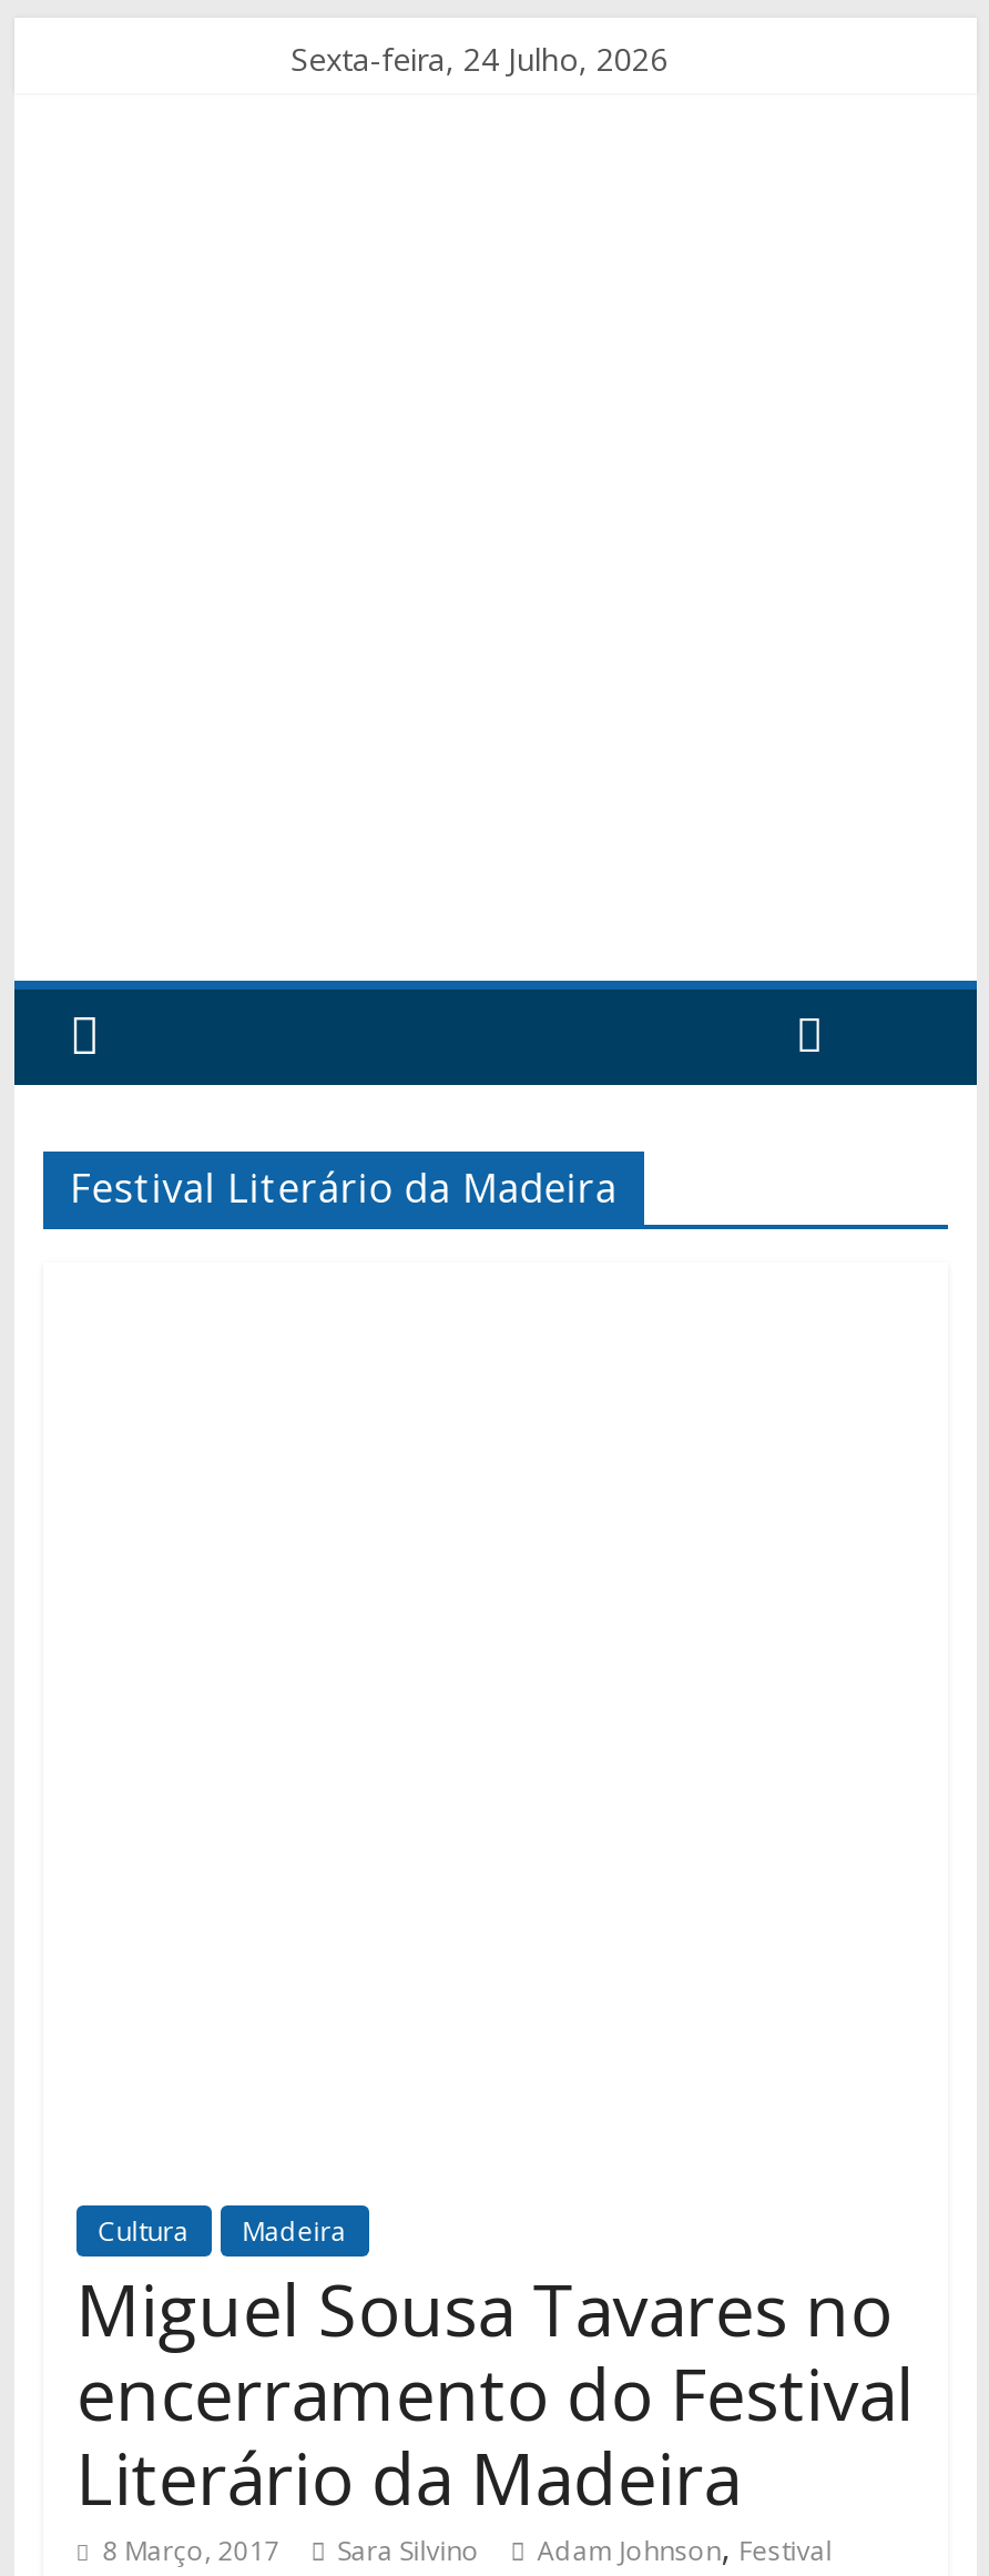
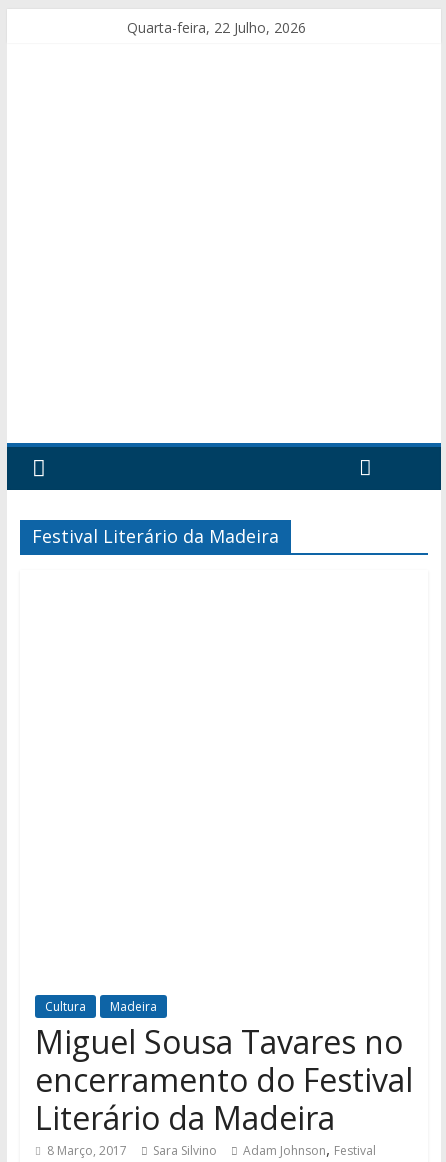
[290,38,667,80] Sexta-feira, 24 Julho, 2026 -> [127,18,306,37] Quarta-feira, 22 Julho, 2026

